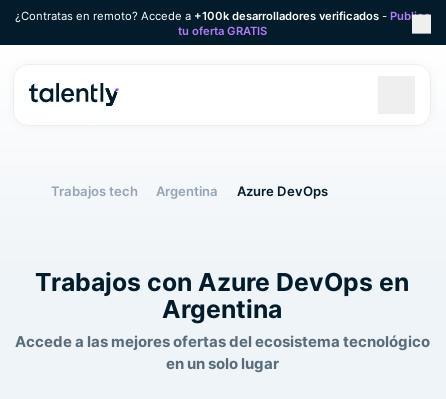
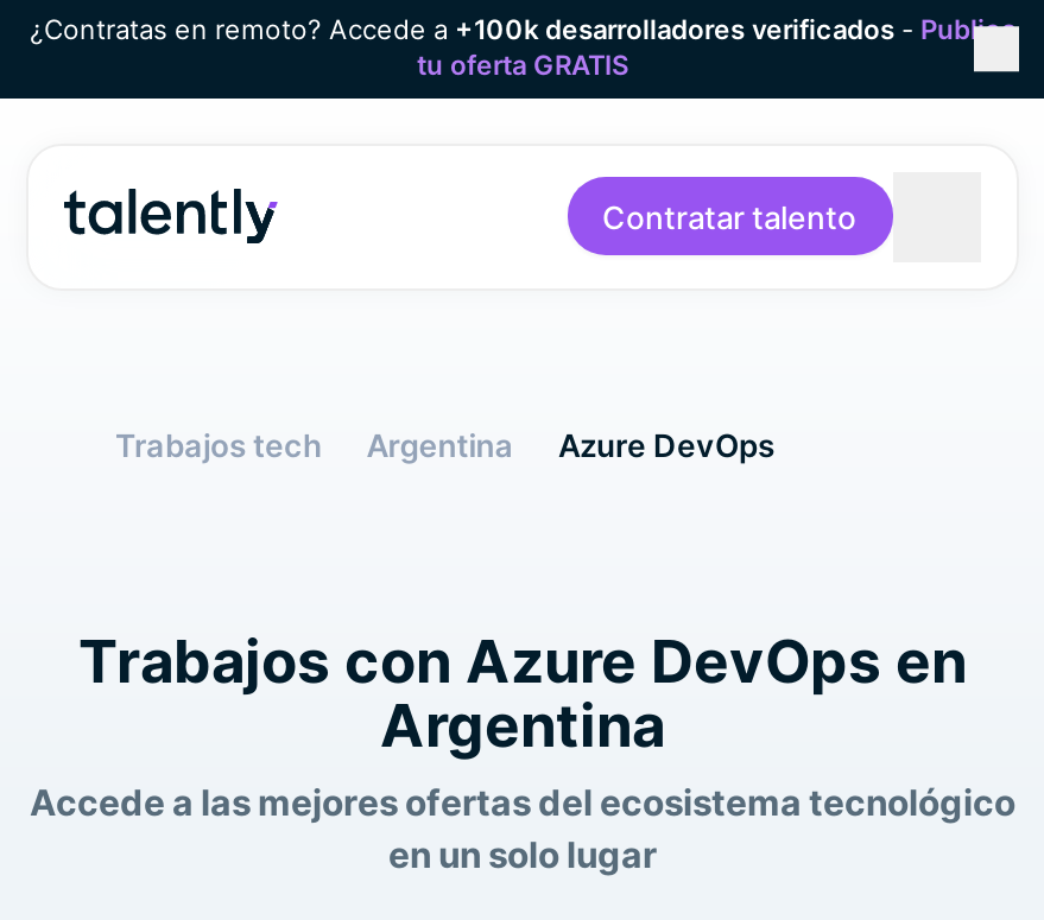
none -> [602,198,856,236] Contratar talento

